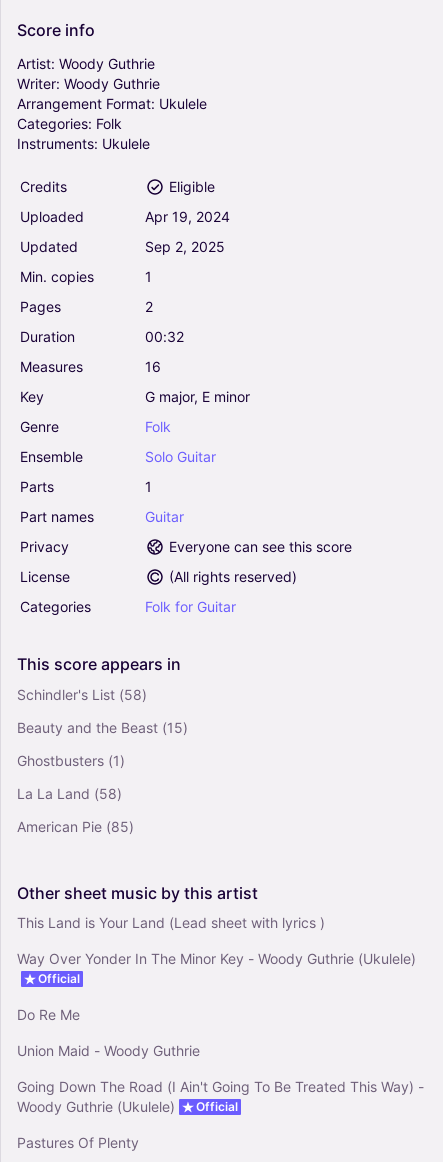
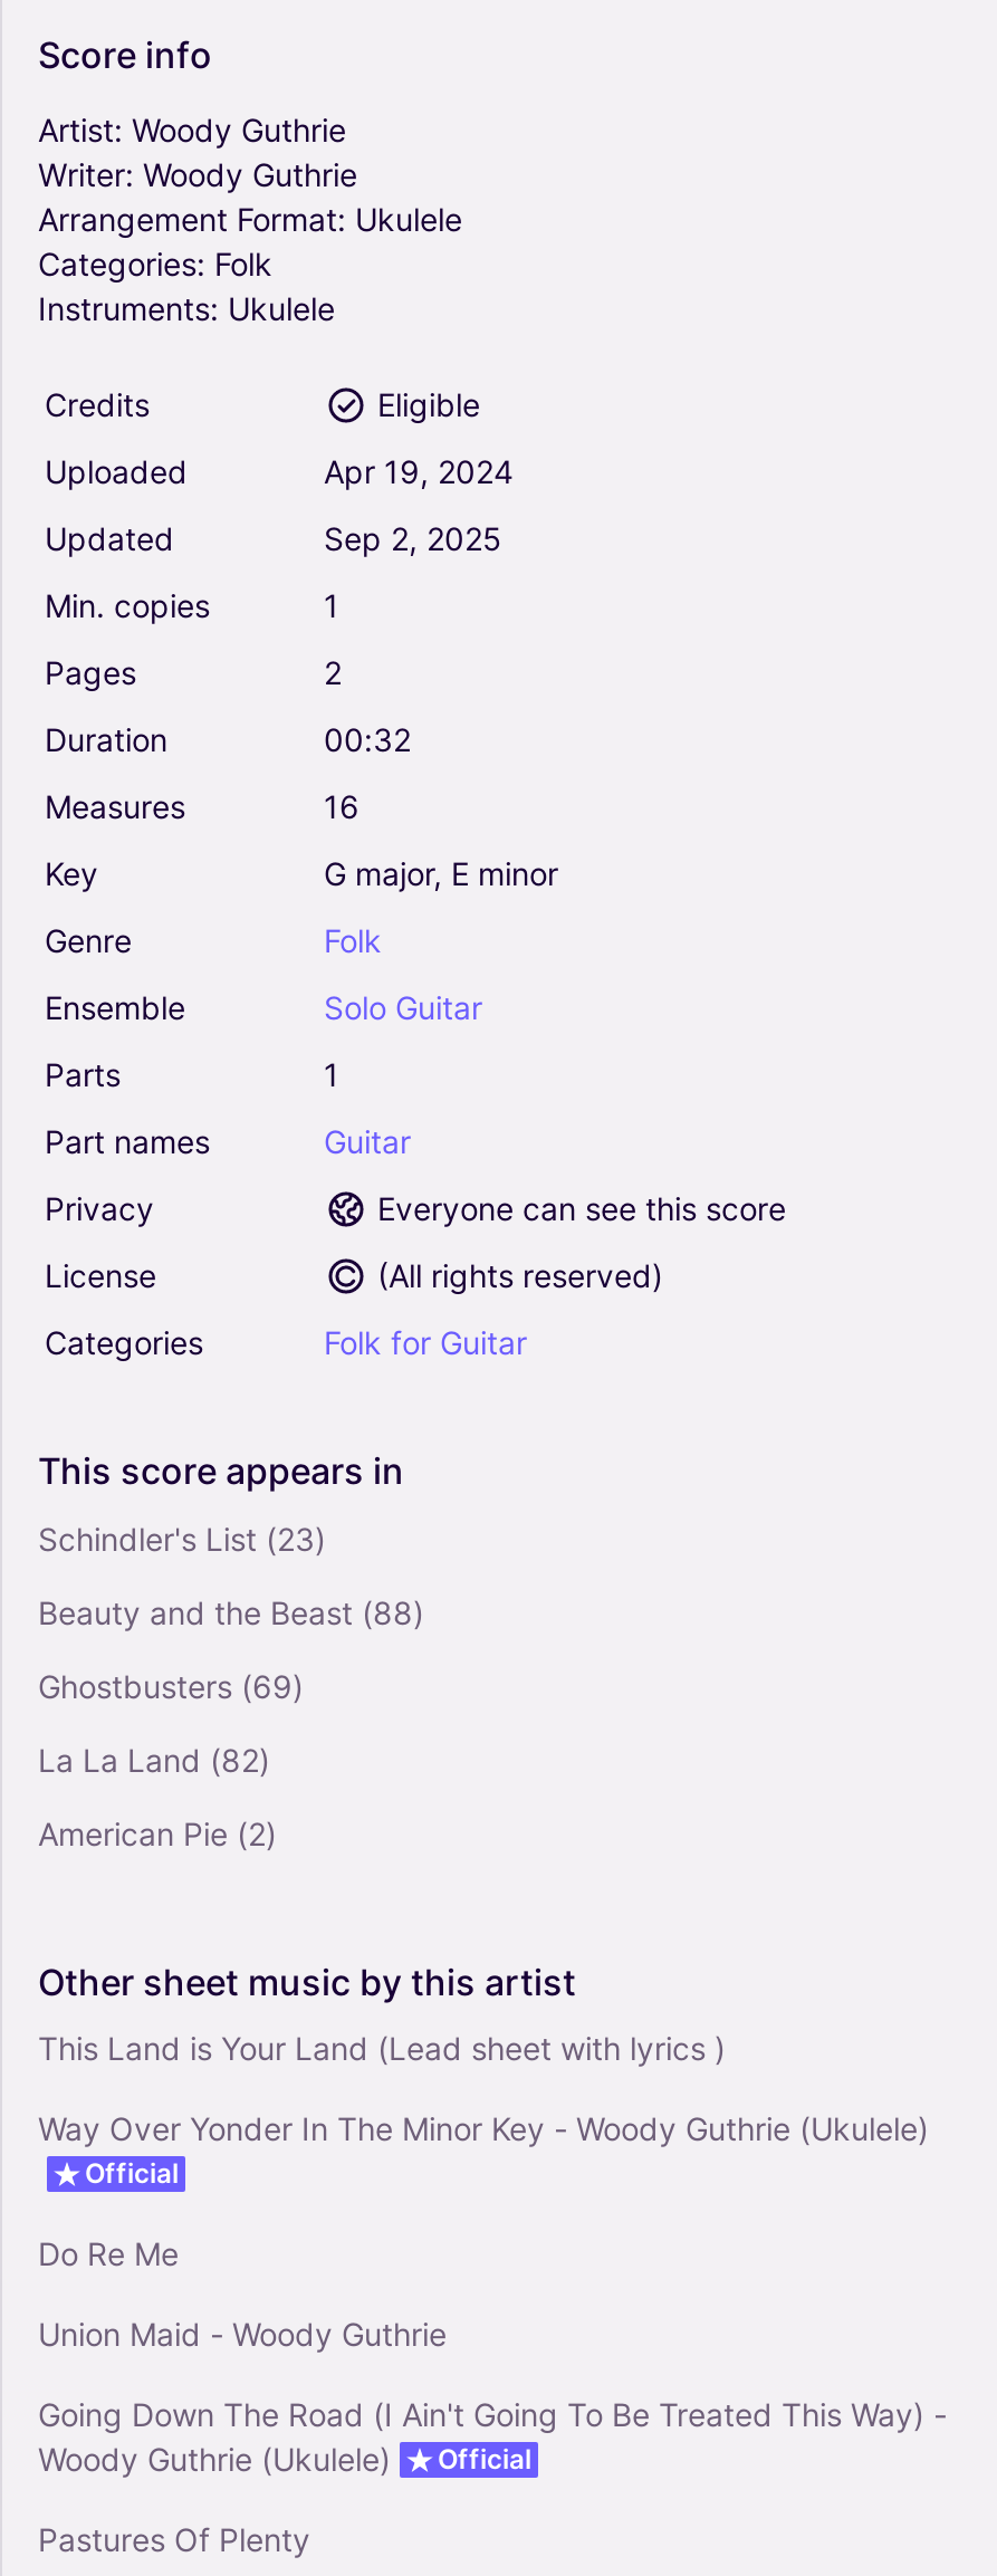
[17,685,147,702] Schindler's List (58) -> [38,1519,326,1557] Schindler's List (23)
[17,718,188,735] Beauty and the Beast (15) -> [38,1592,424,1630] Beauty and the Beast (88)
[17,751,125,768] Ghostbusters (1) -> [38,1666,304,1704] Ghostbusters (69)
[17,784,122,801] La La Land (58) -> [38,1740,270,1778] La La Land (82)
[17,817,134,834] American Pie (85) -> [38,1813,277,1851] American Pie (2)

